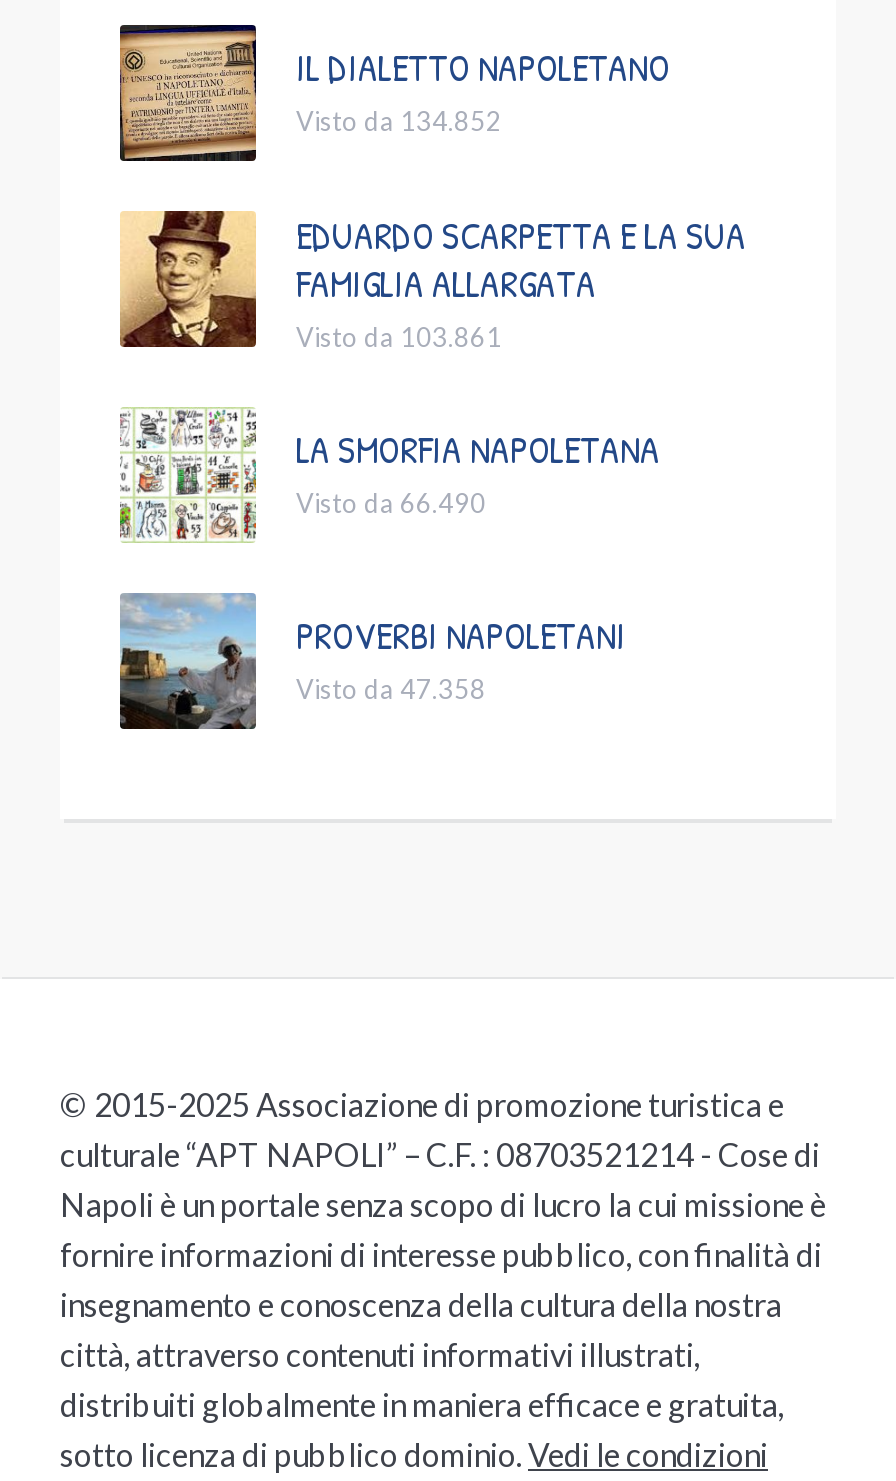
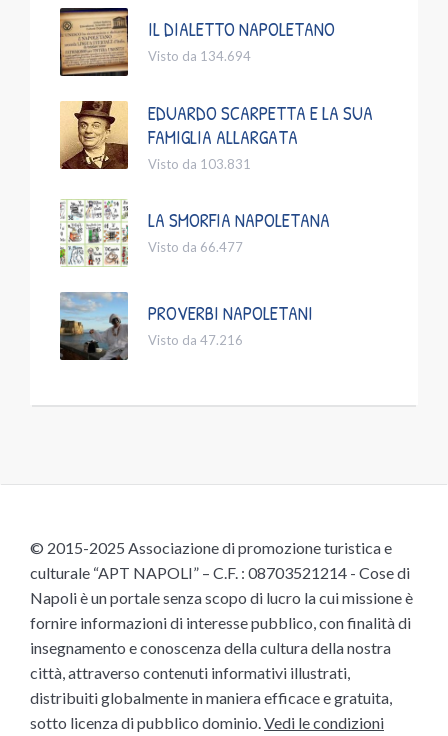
[296,104,502,136] Visto da 134.852 -> [148,48,251,64] Visto da 134.694
[296,320,502,352] Visto da 103.861 -> [148,156,251,172] Visto da 103.831
[296,486,486,518] Visto da 66.490 -> [148,239,243,255] Visto da 66.477
[296,672,486,704] Visto da 47.358 -> [148,332,243,348] Visto da 47.216

